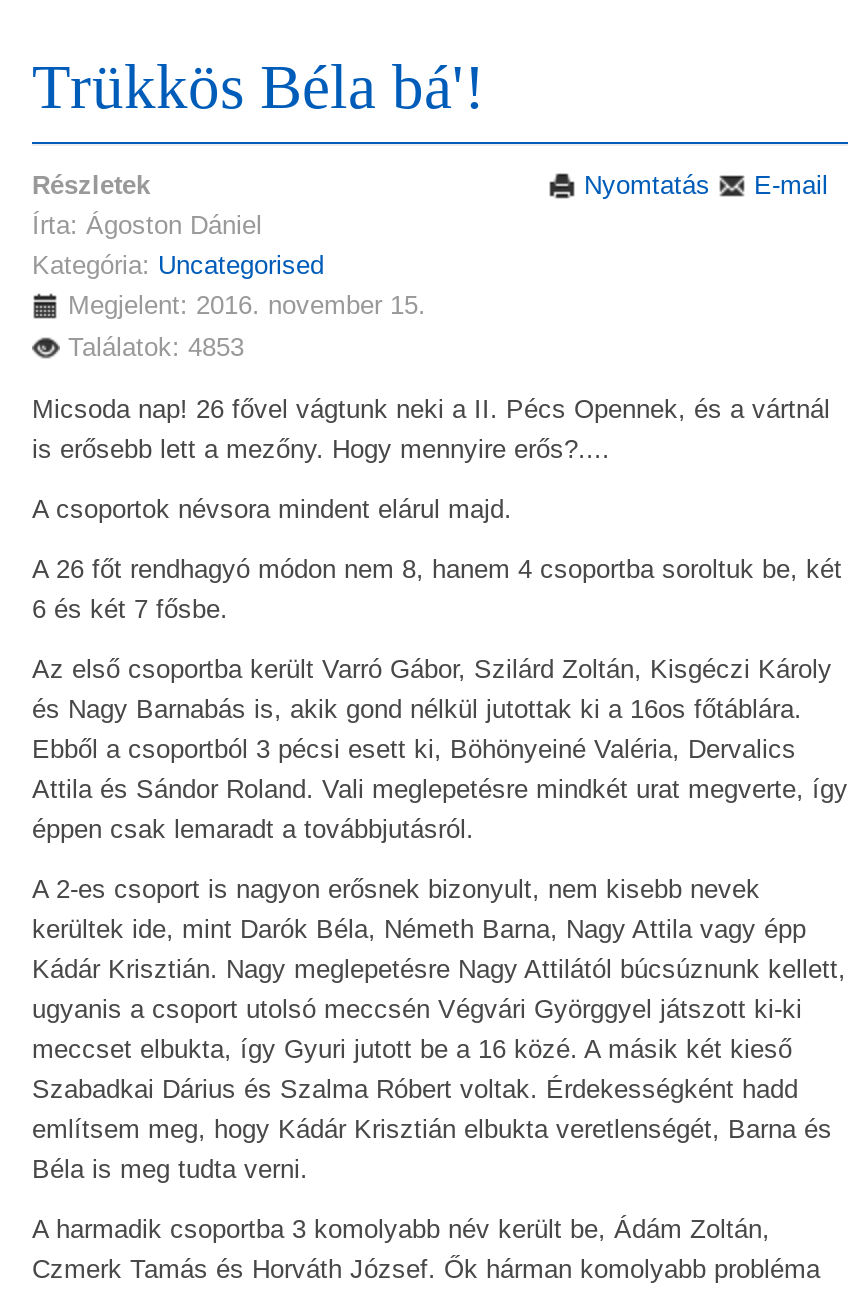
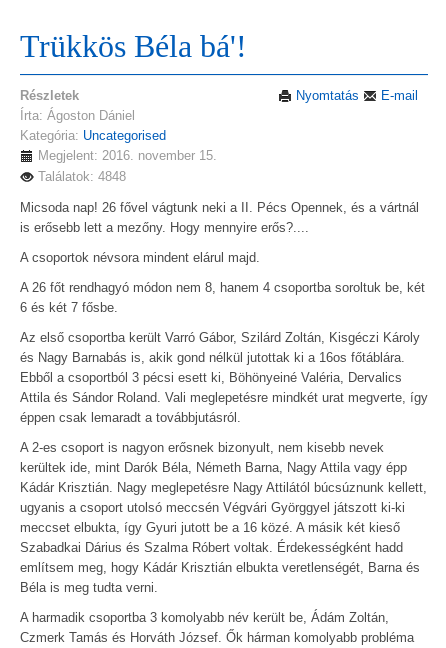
[60,332,244,362] Találatok: 4853 -> [34,169,126,184] Találatok: 4848

